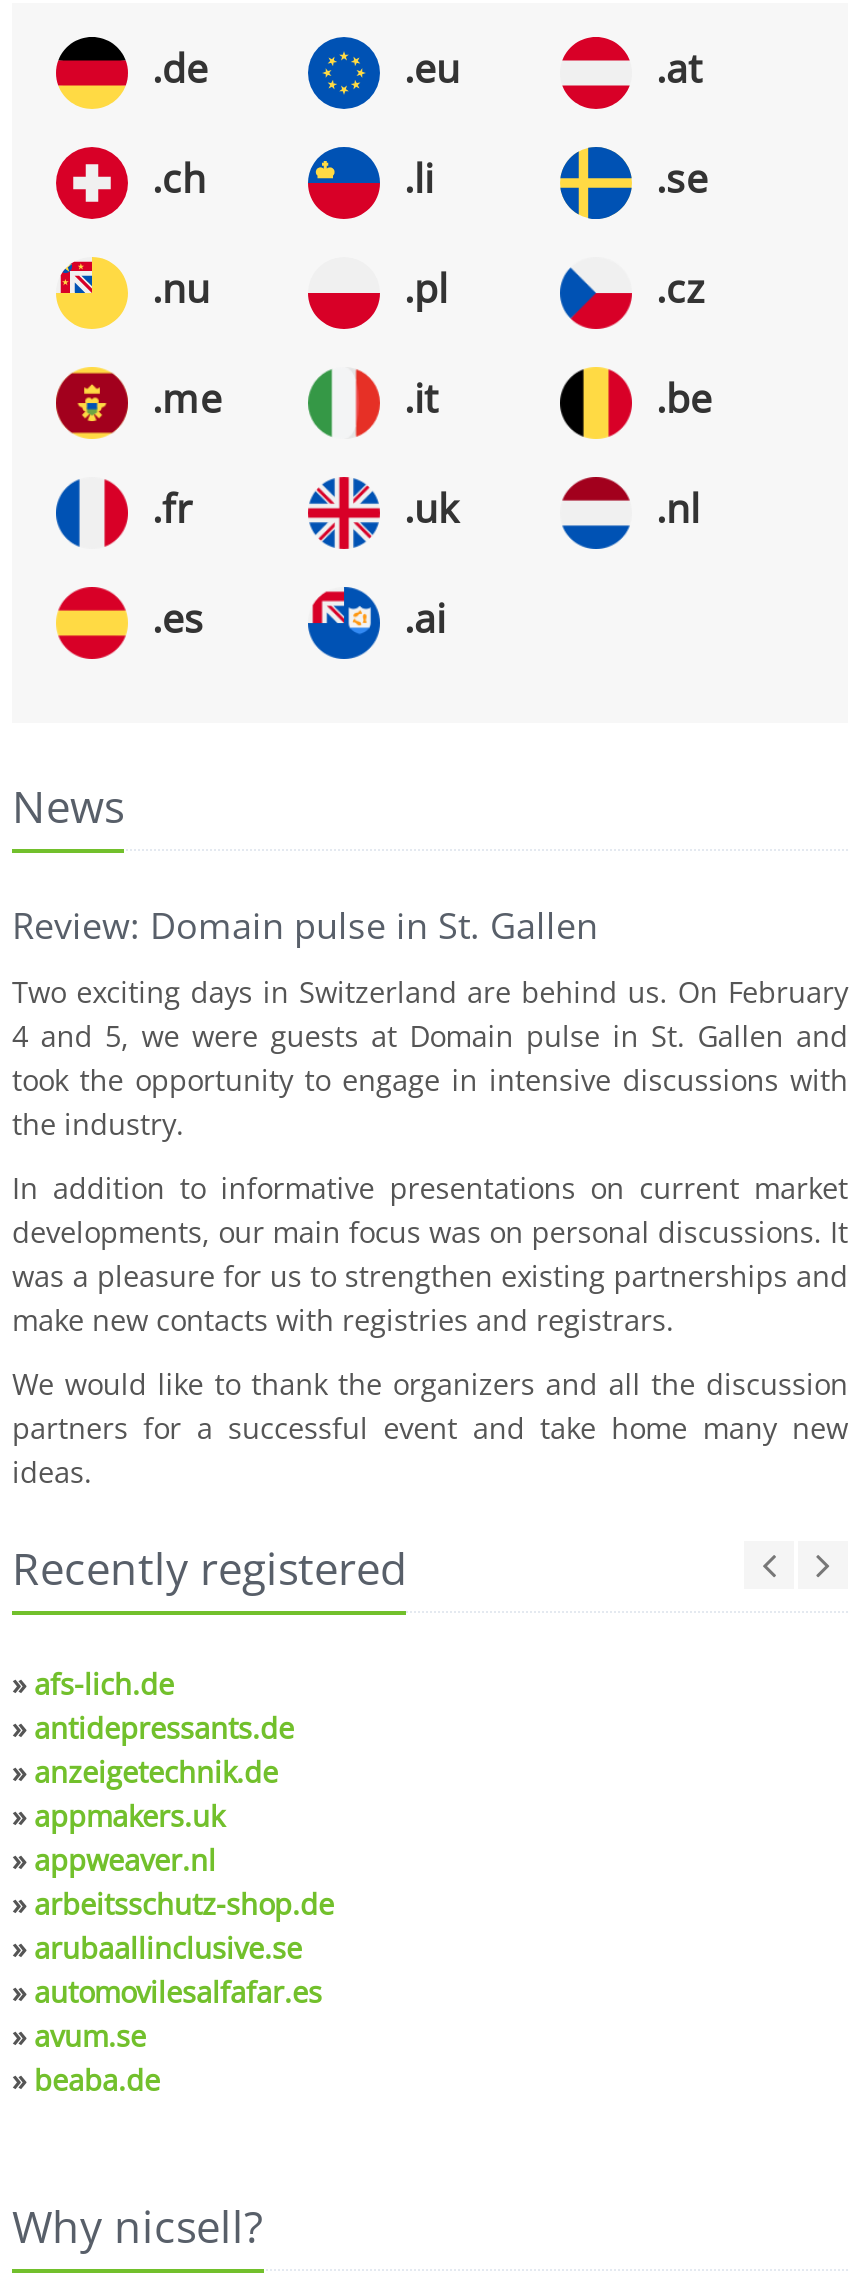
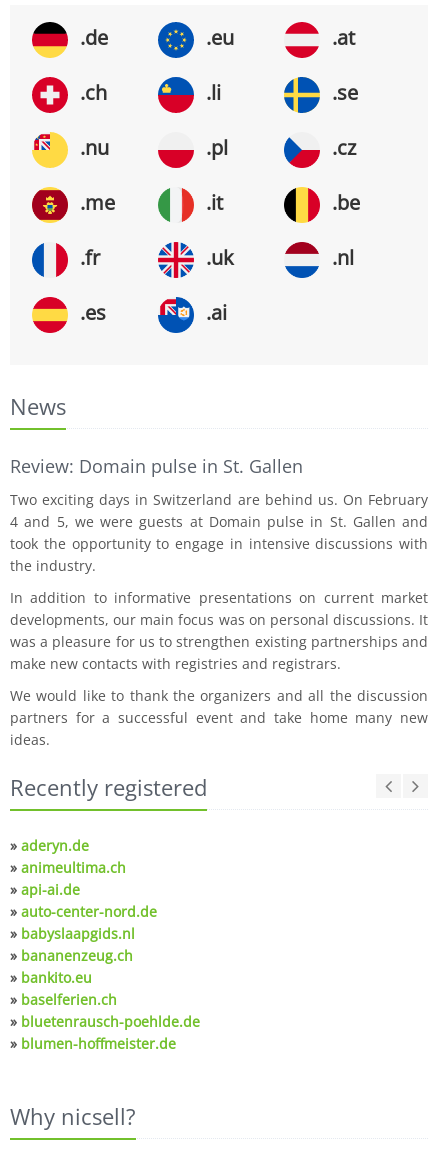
[12,1665,334,2099] » afs-lich.de | » antidepressants.de | » anzeigetechnik.de | » appmakers.uk | » appweaver.nl | » arbeitsschutz-shop.de | » arubaallinclusive.se | » automovilesalfafar.es | » avum.se | » beaba.de -> [10,836,200,1053] » aderyn.de | » animeultima.ch | » api-ai.de | » auto-center-nord.de | » babyslaapgids.nl | » bananenzeug.ch | » bankito.eu | » baselferien.ch | » bluetenrausch-poehlde.de | » blumen-hoffmeister.de

